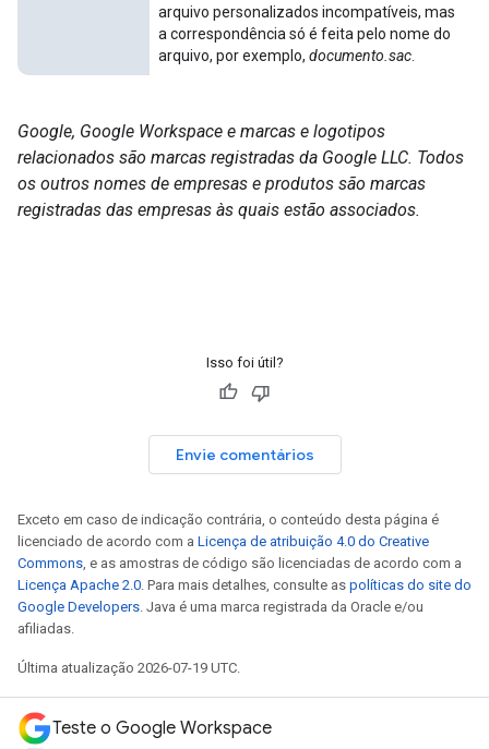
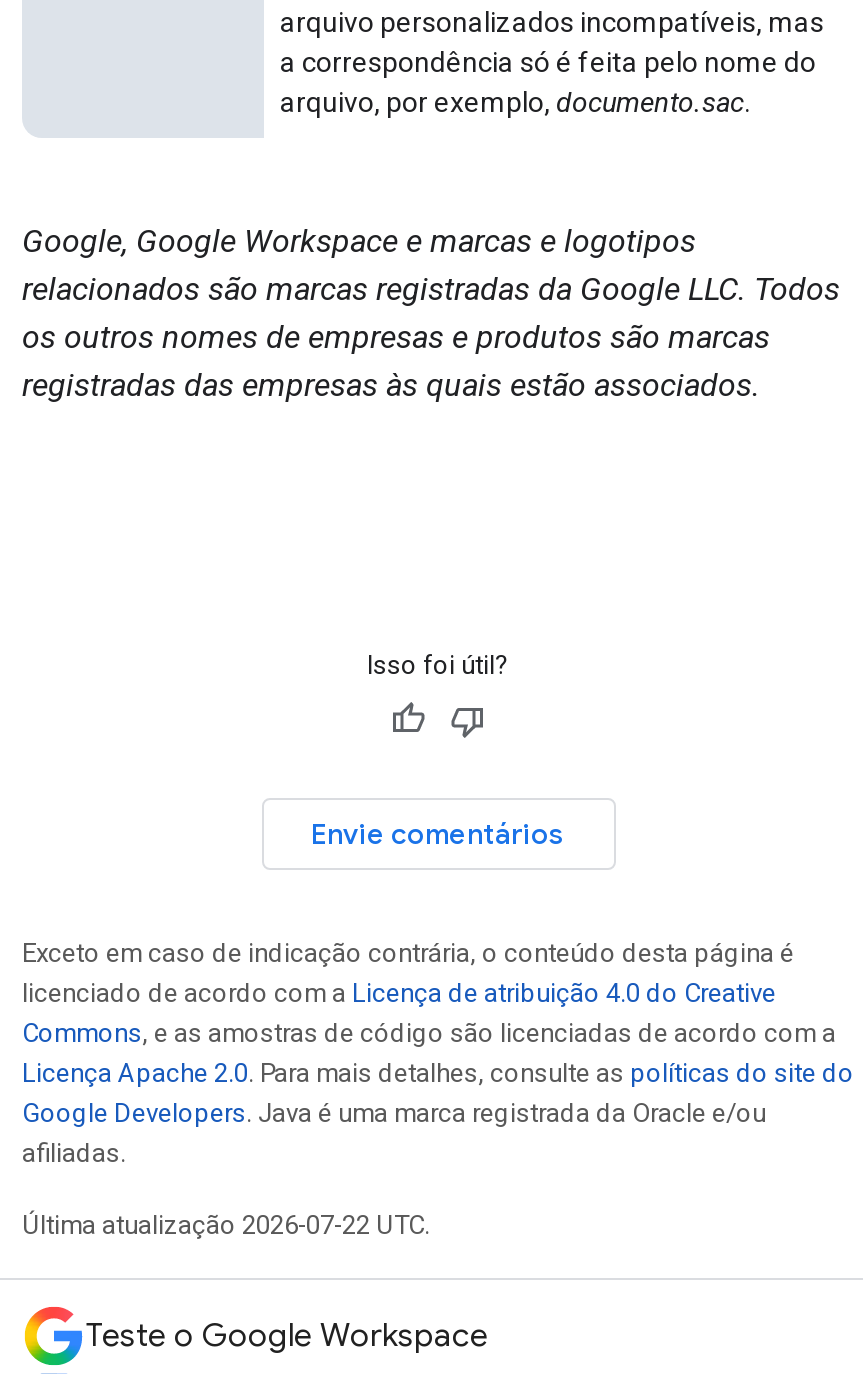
[17,659,240,676] Última atualização 2026-07-19 UTC. -> [22,1209,430,1239] Última atualização 2026-07-22 UTC.

